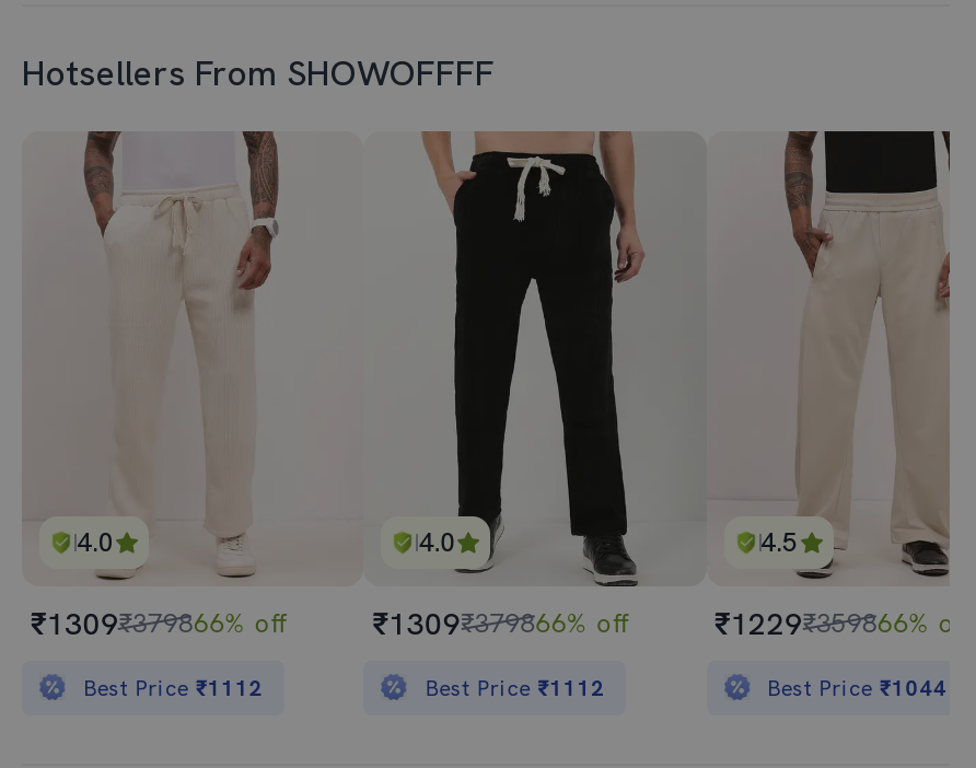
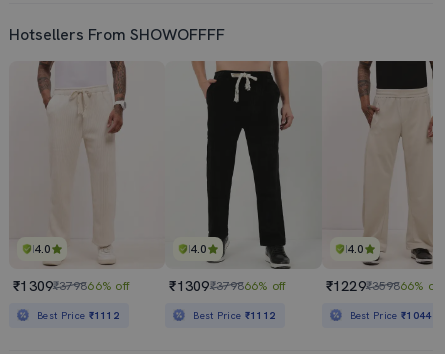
[760,524,798,559] 4.5 -> [346,240,363,256] 4.0

